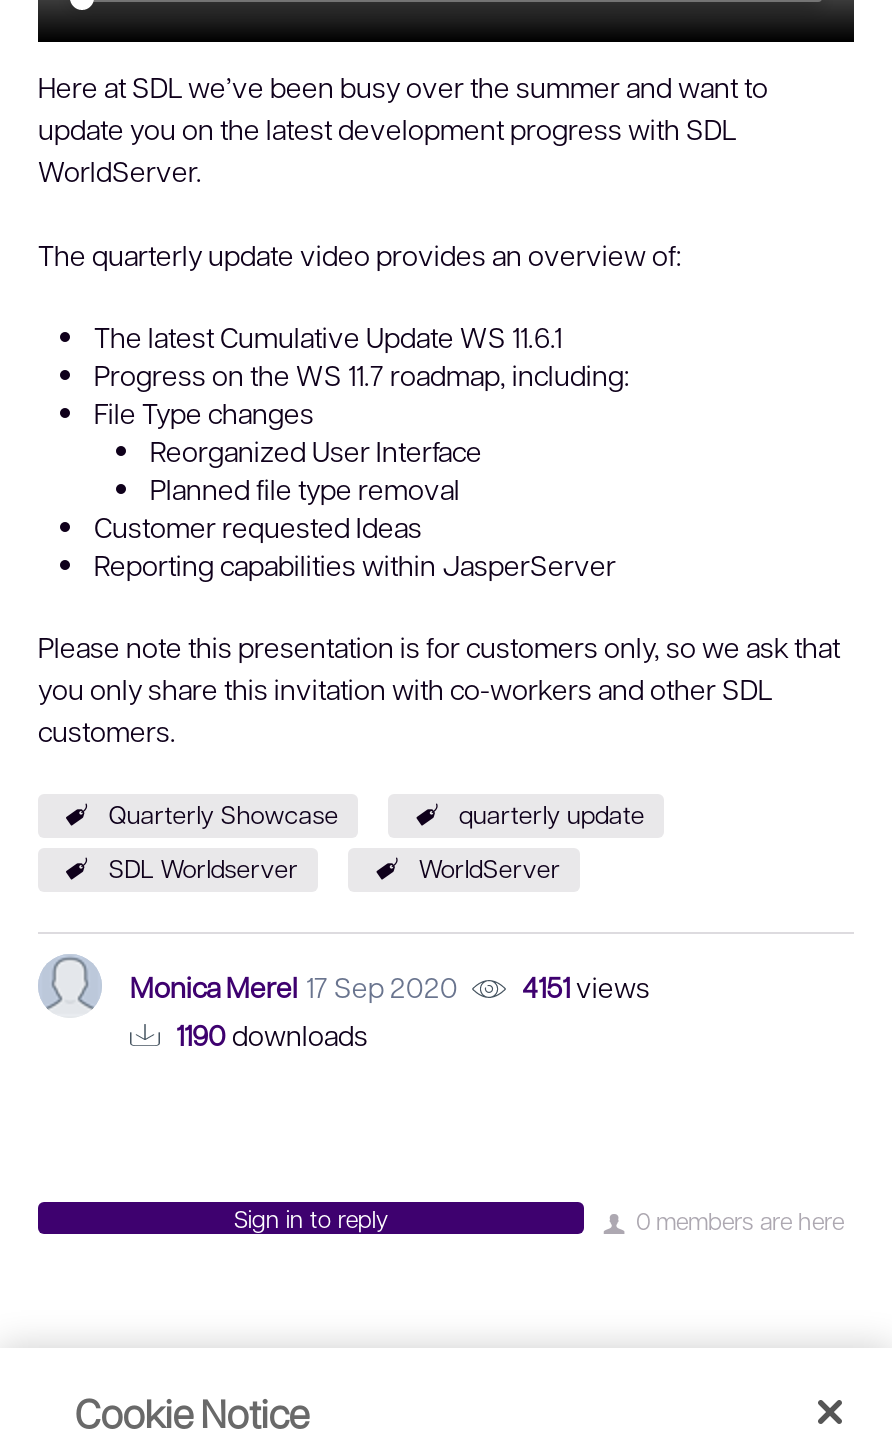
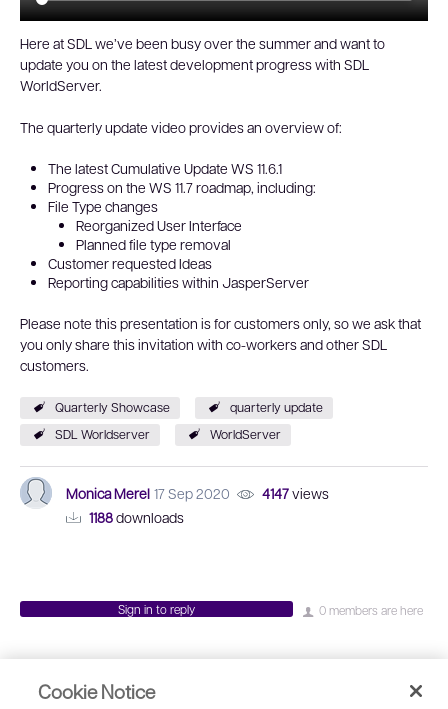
[130,968,650,1004] Monica Merel 17 Sep 2020 4151 views -> [66,484,329,502] Monica Merel 17 Sep 2020 4147 views
[176,1016,368,1052] 1190 downloads -> [89,508,184,526] 1188 downloads

